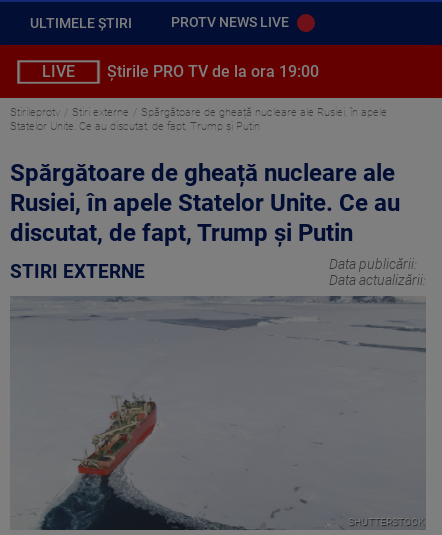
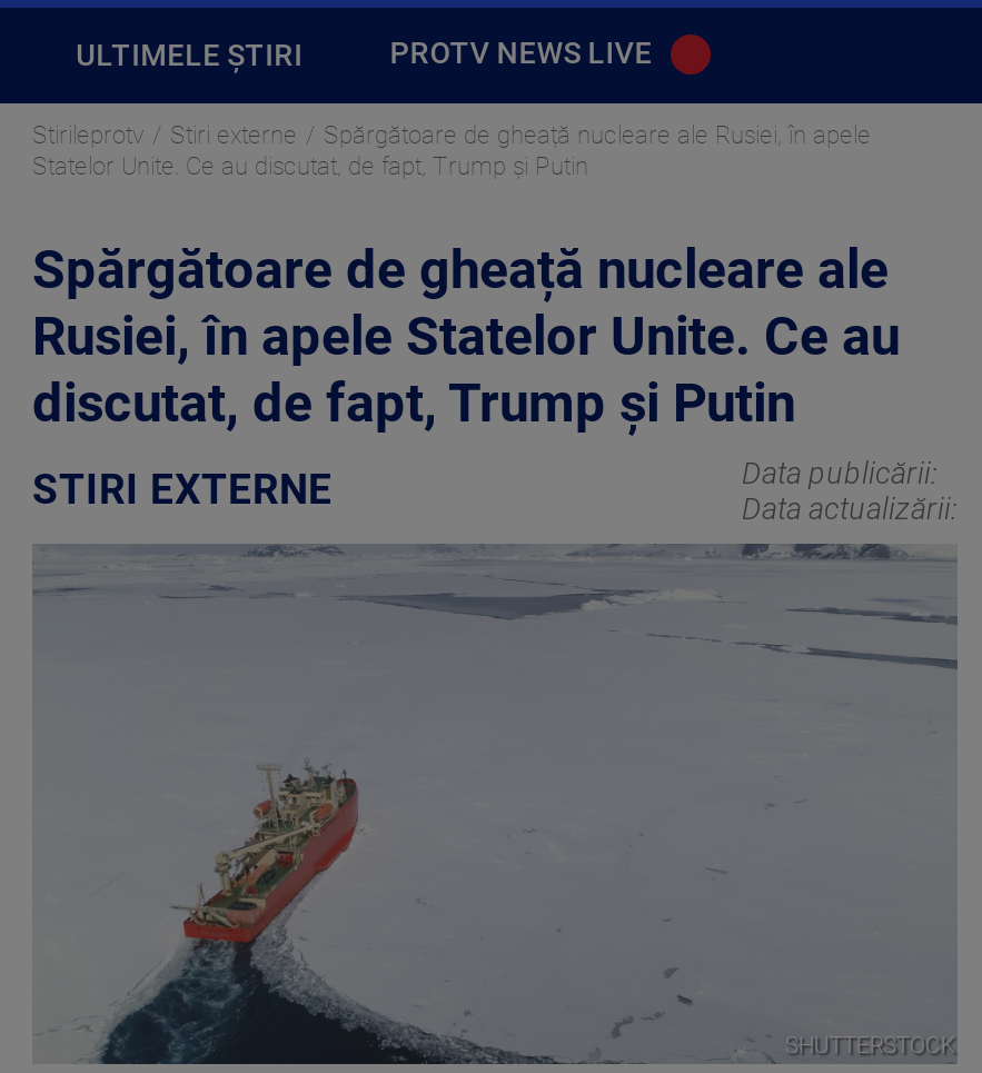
[42,62,319,81] LIVE | Știrile PRO TV de la ora 19:00 -> none

